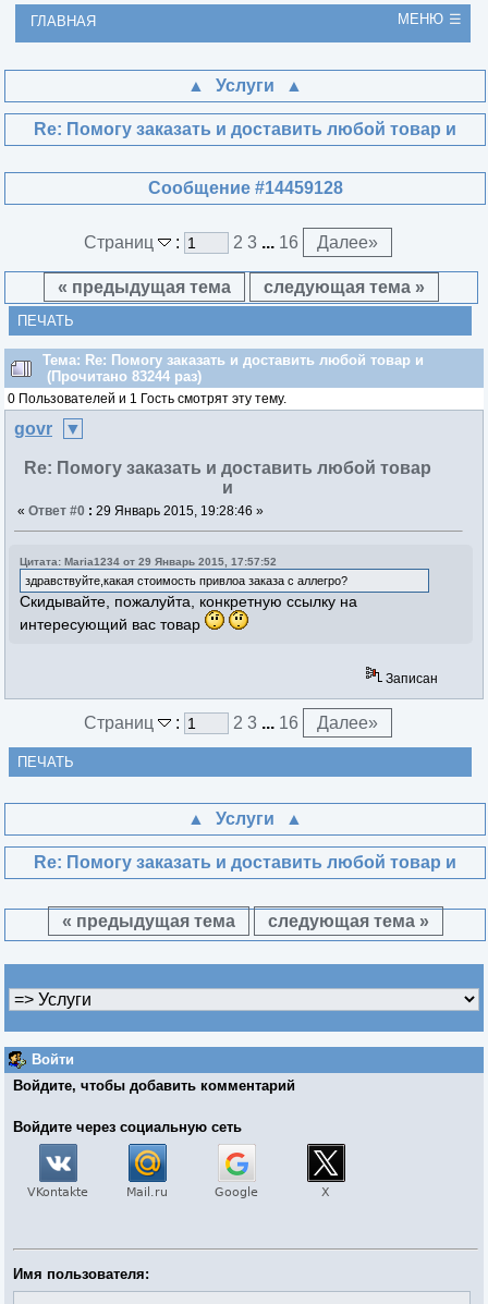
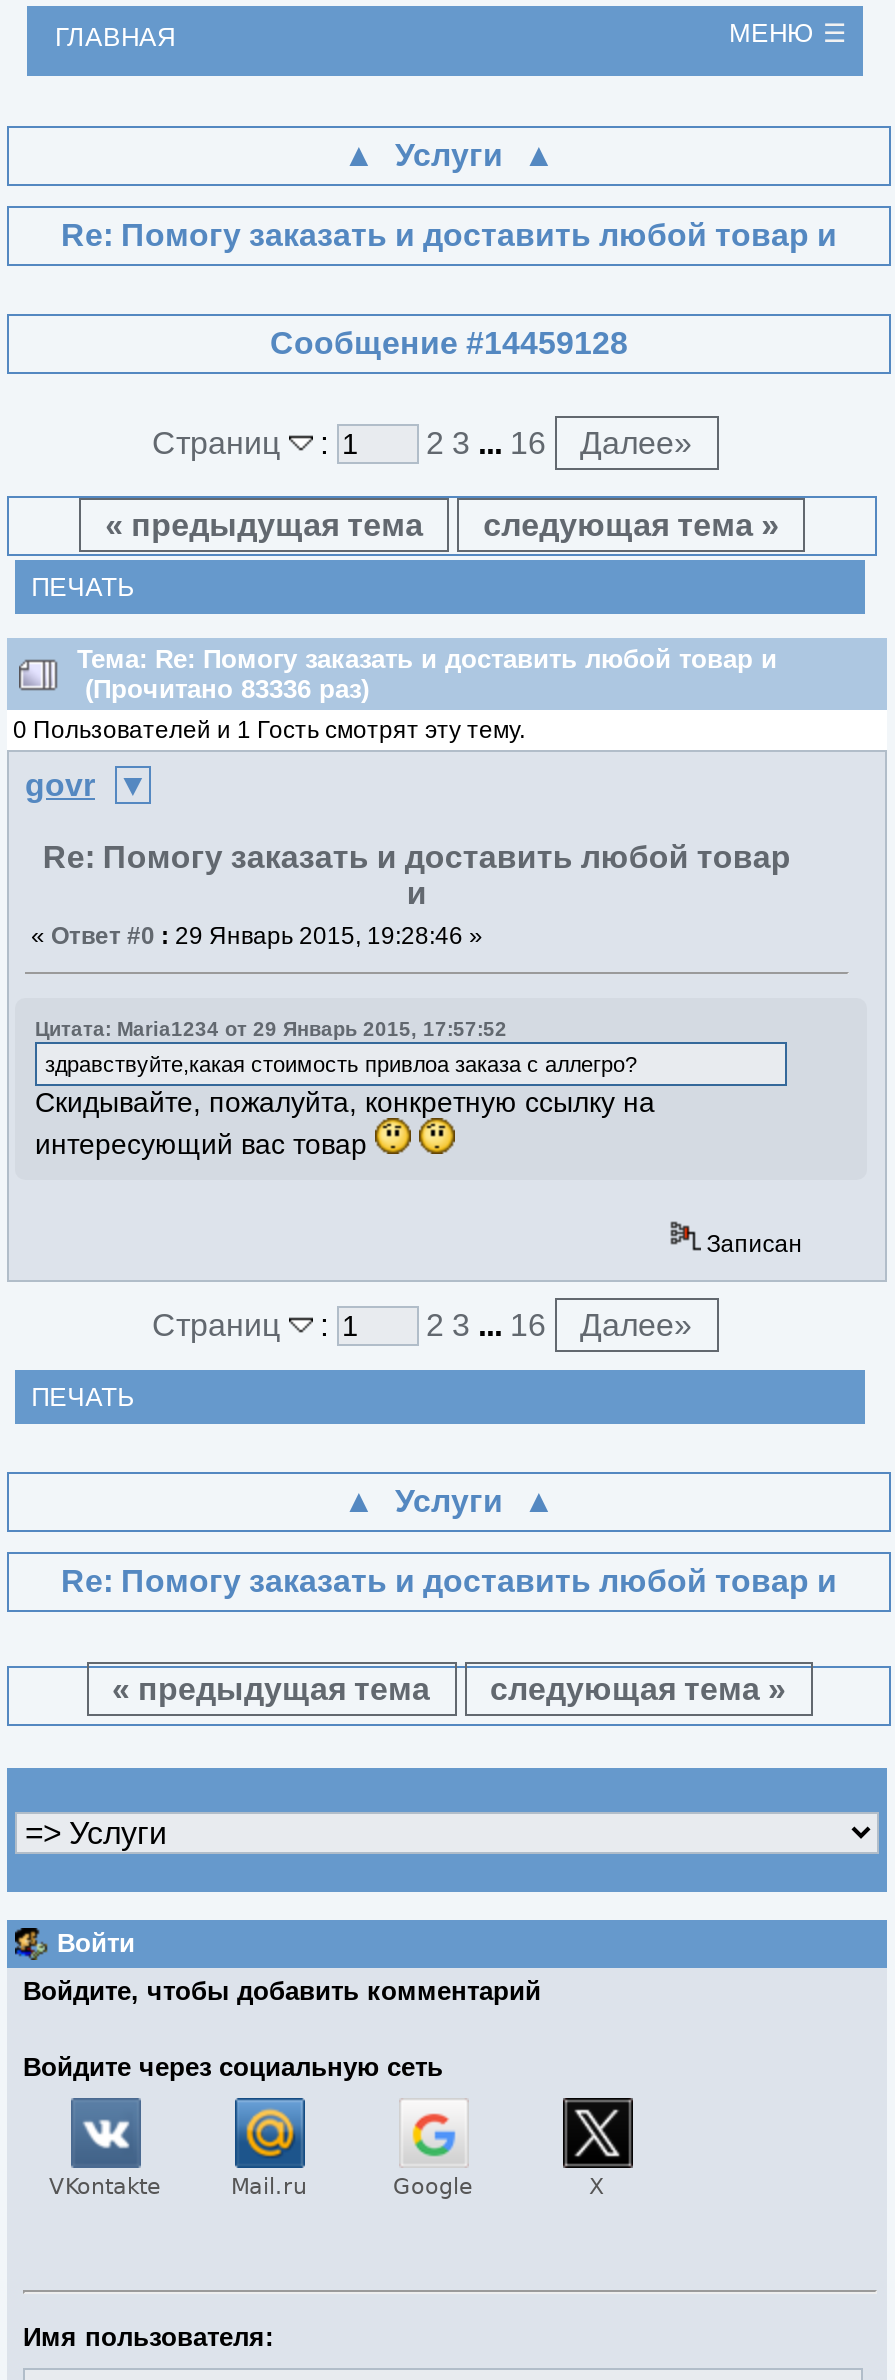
[42,368,202,384] (Прочитано 83244 раз) -> [77,673,369,703] (Прочитано 83336 раз)

